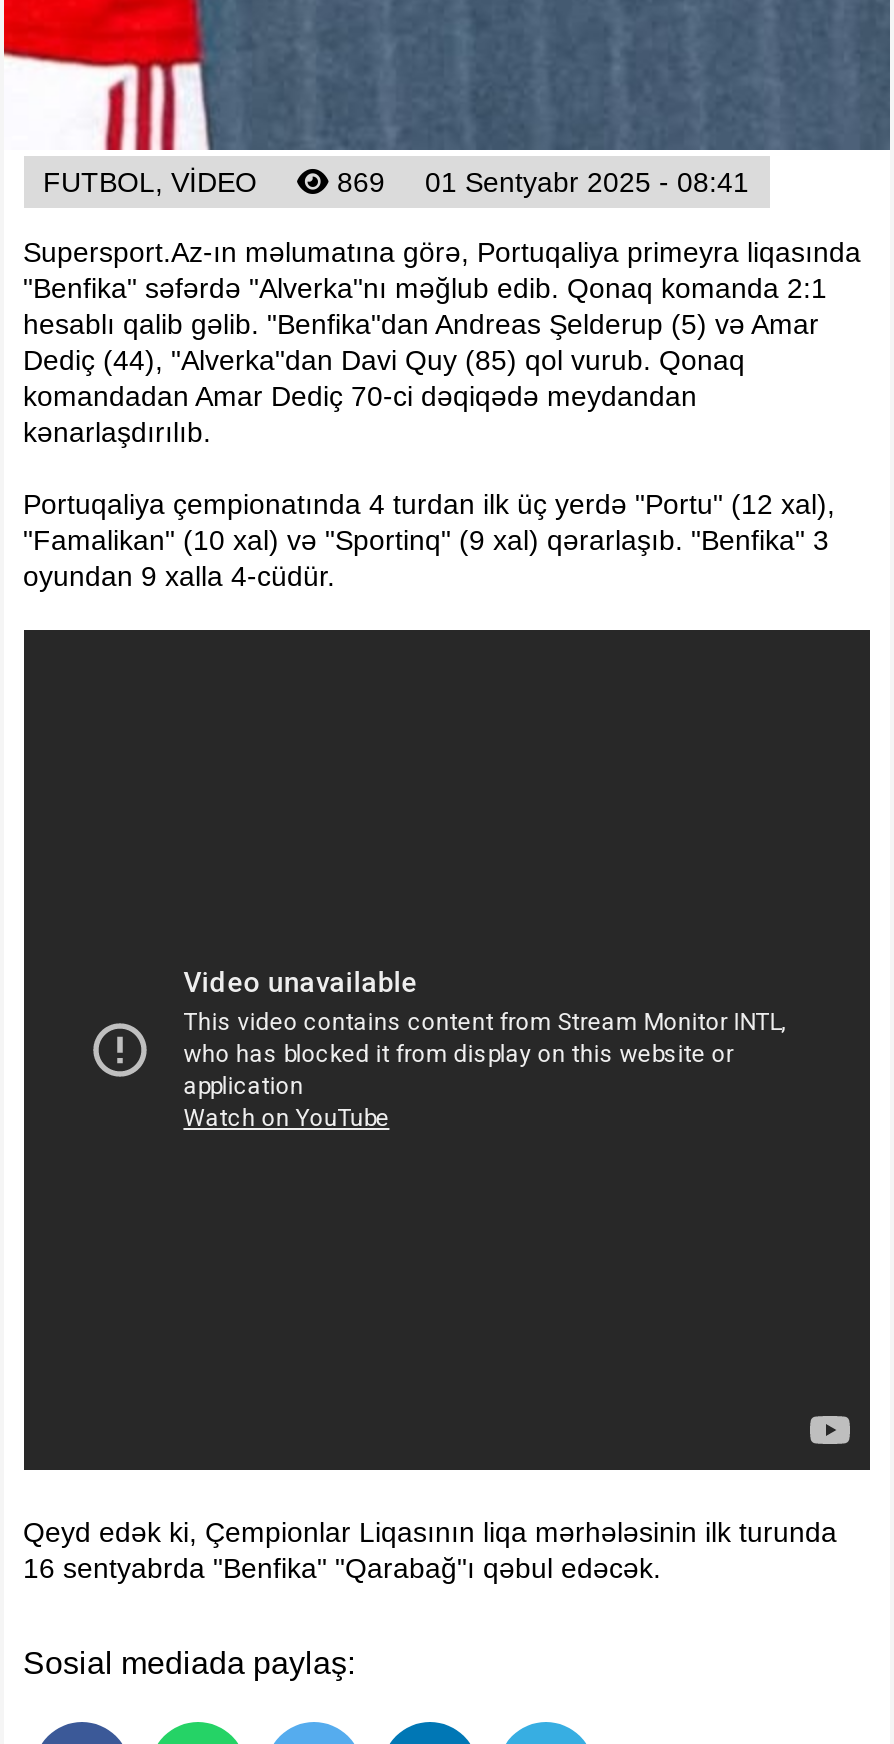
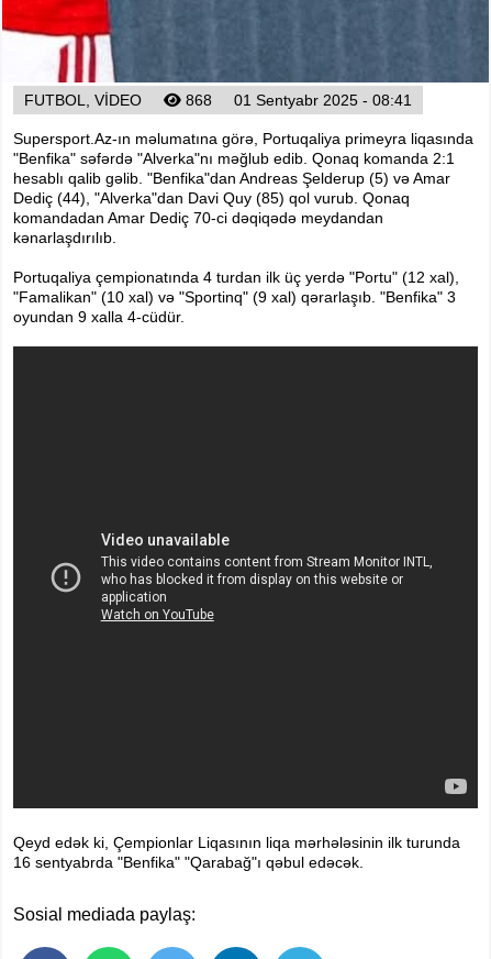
[329,166,749,198] 869 01 Sentyabr 2025 - 08:41 -> [181,91,411,109] 868 01 Sentyabr 2025 - 08:41

